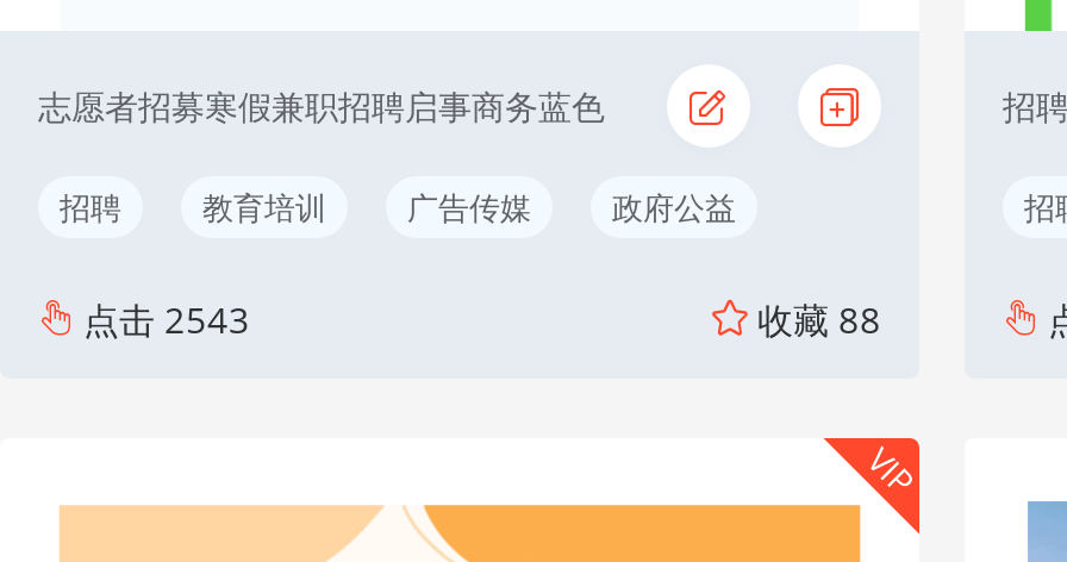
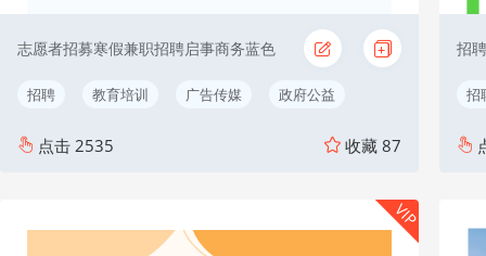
[83,295,250,343] 点击 2543 -> [38,135,114,156] 点击 2535
[757,295,881,343] 收藏 88 -> [345,135,401,156] 收藏 87

